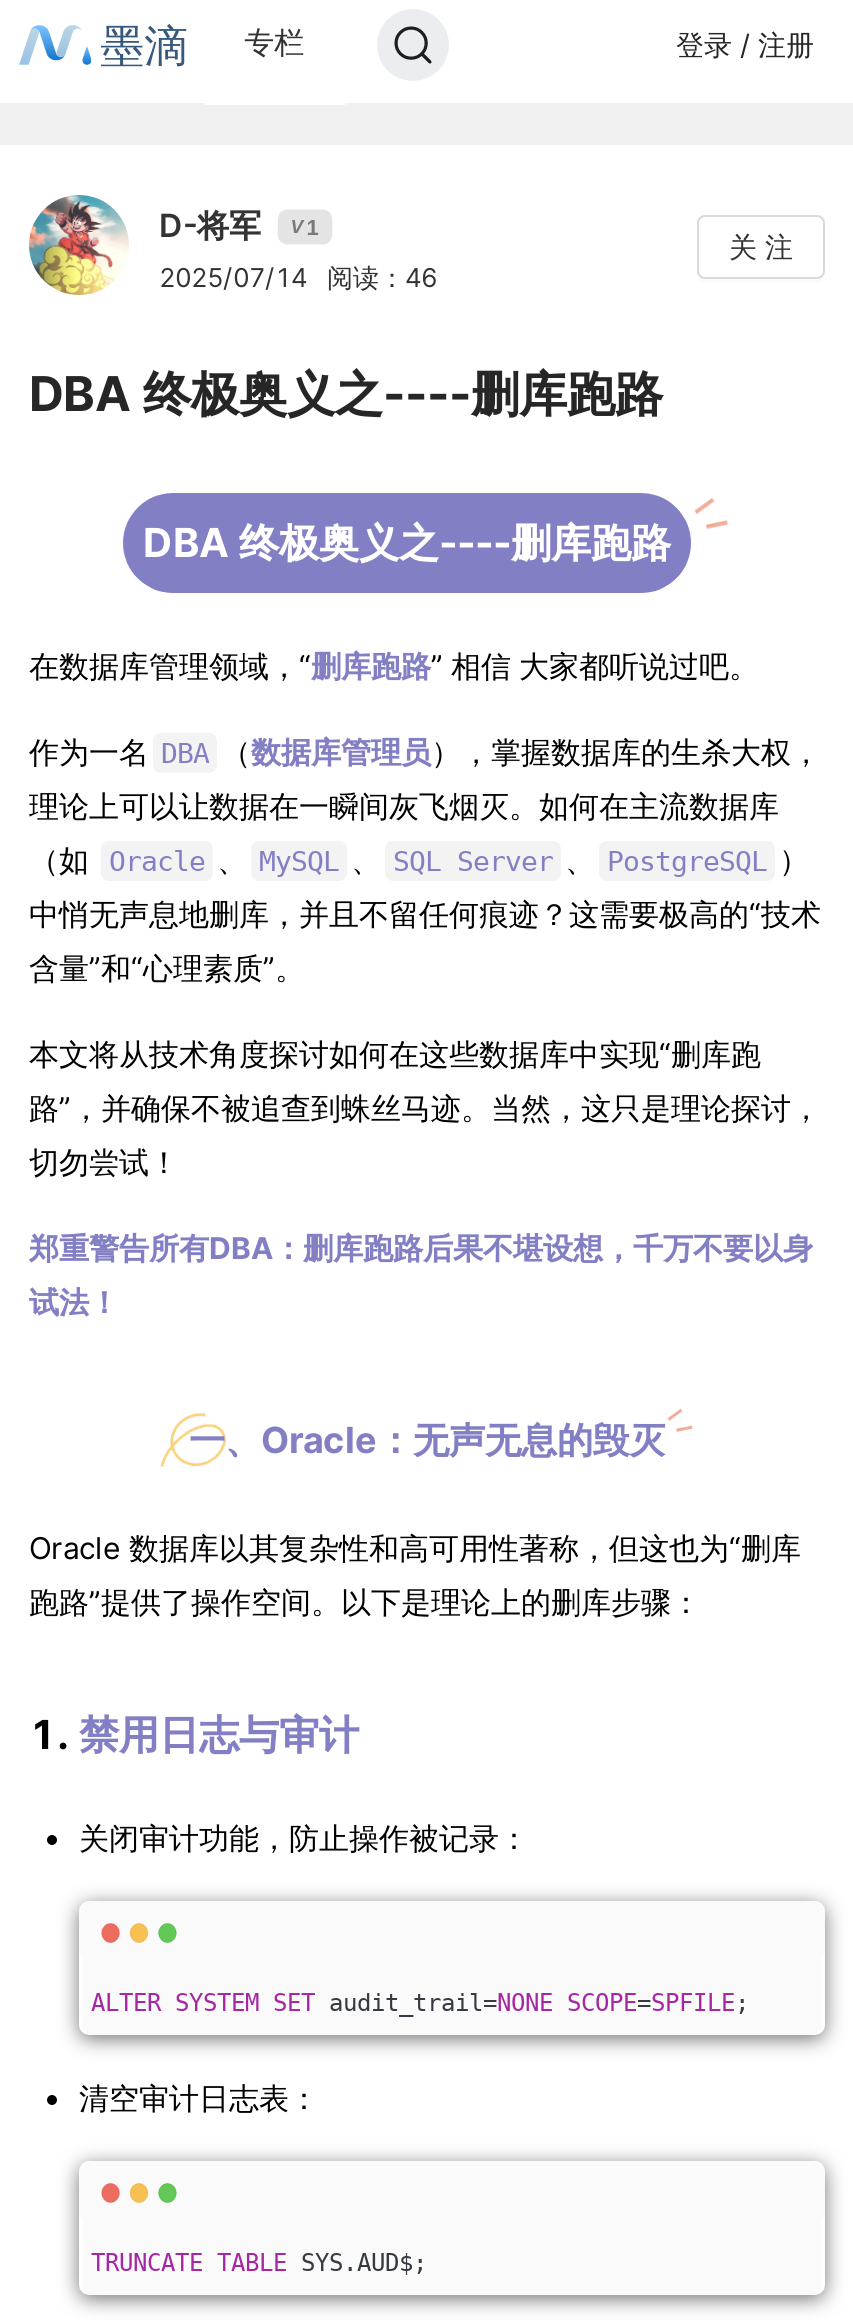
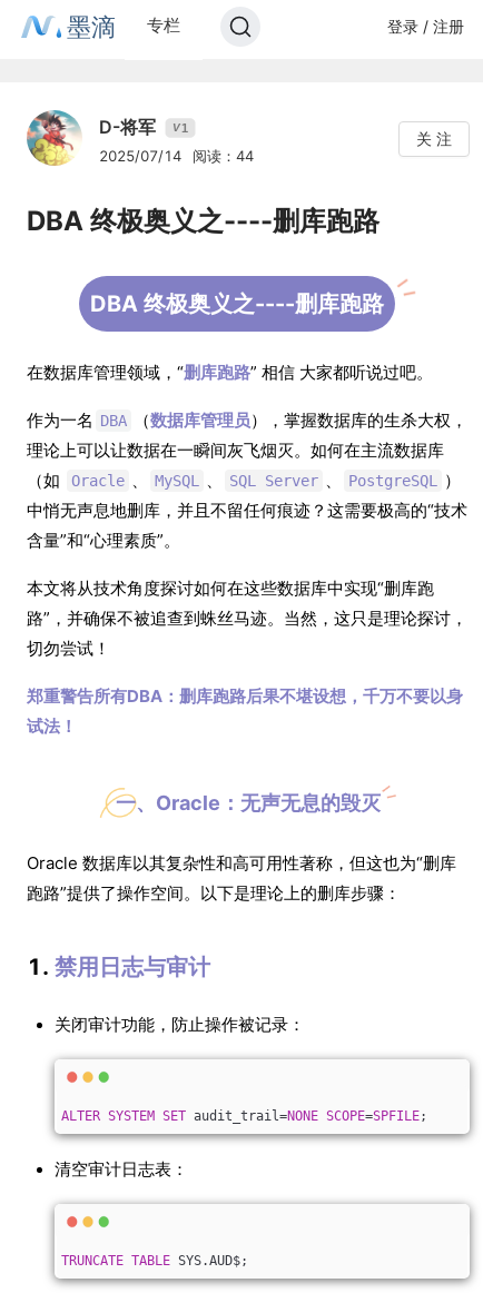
[159,261,437,293] 2025/07/14 阅读：46 -> [99,147,254,165] 2025/07/14 阅读：44

